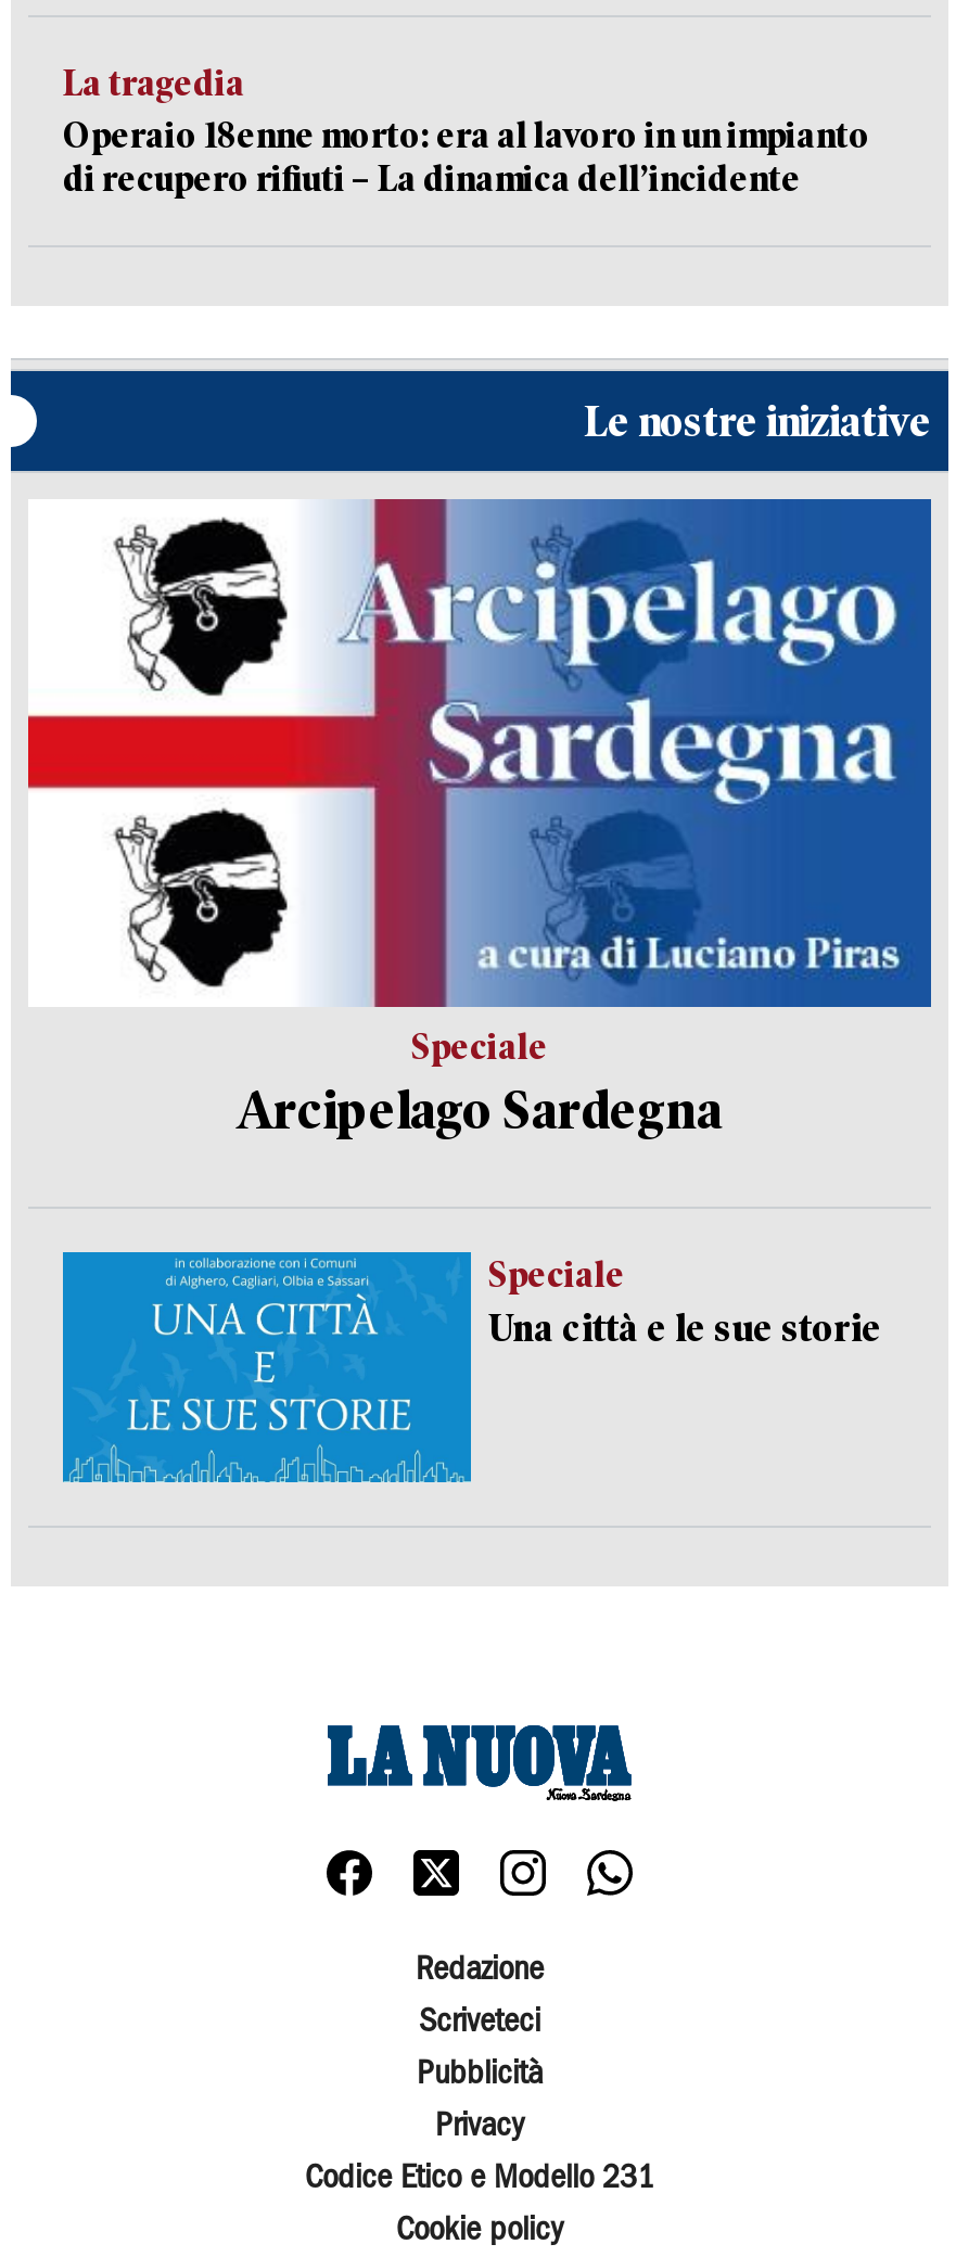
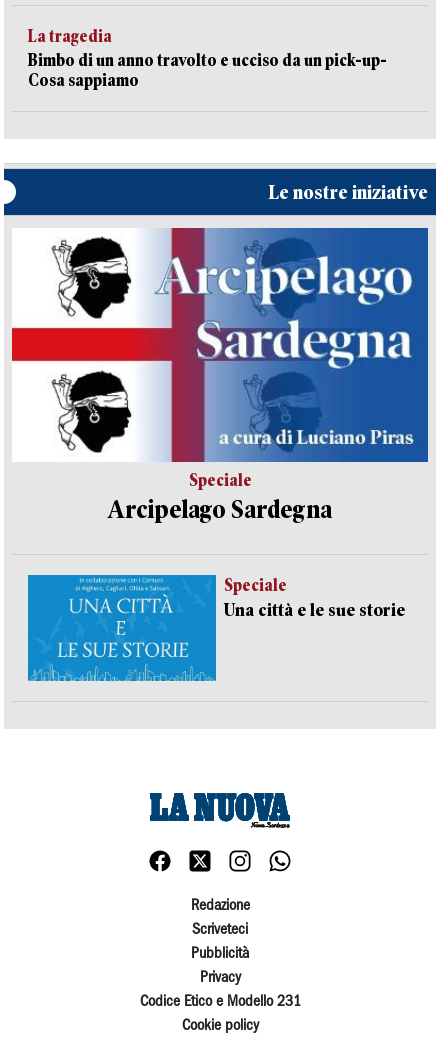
[63,115,870,200] Operaio 18enne morto: era al lavoro in un impianto | di recupero rifiuti – La dinamica dell’incidente -> [28,51,387,90] Bimbo di un anno travolto e ucciso da un pick-up- | Cosa sappiamo

